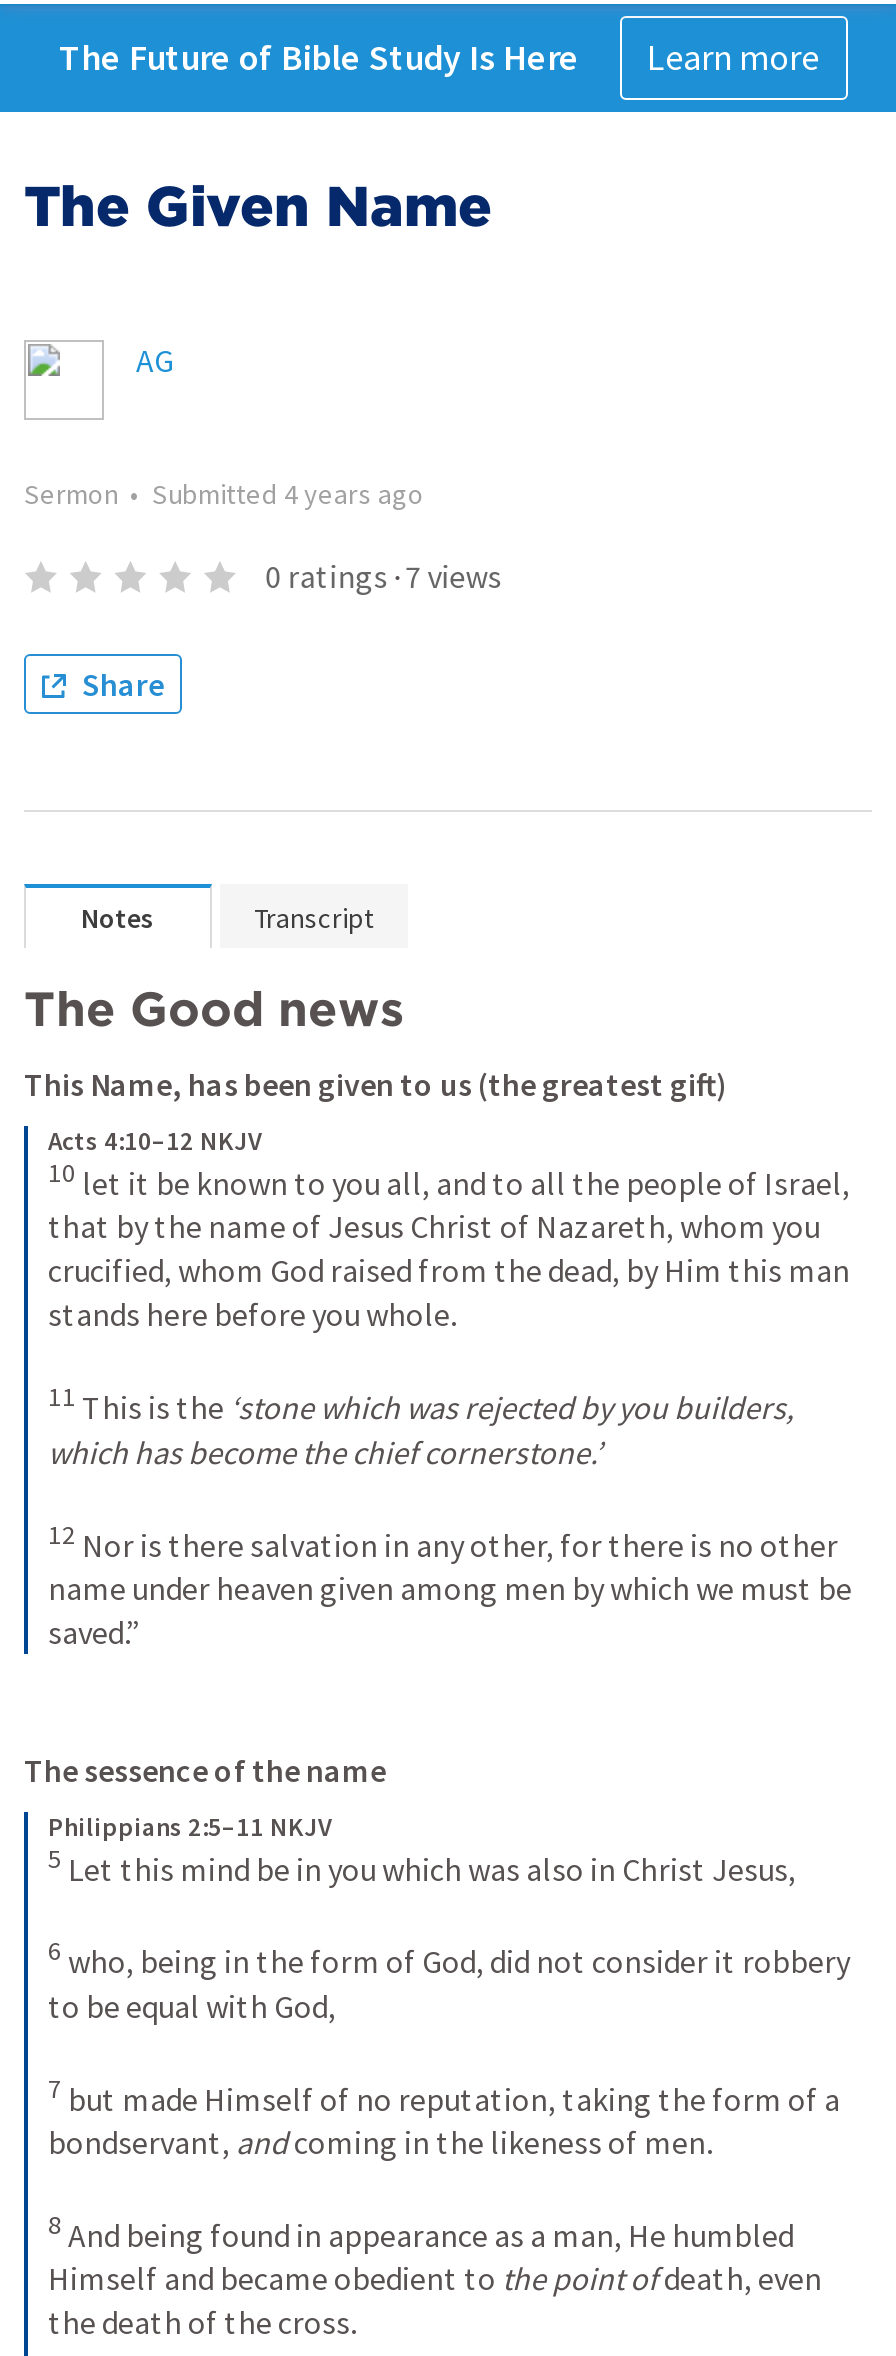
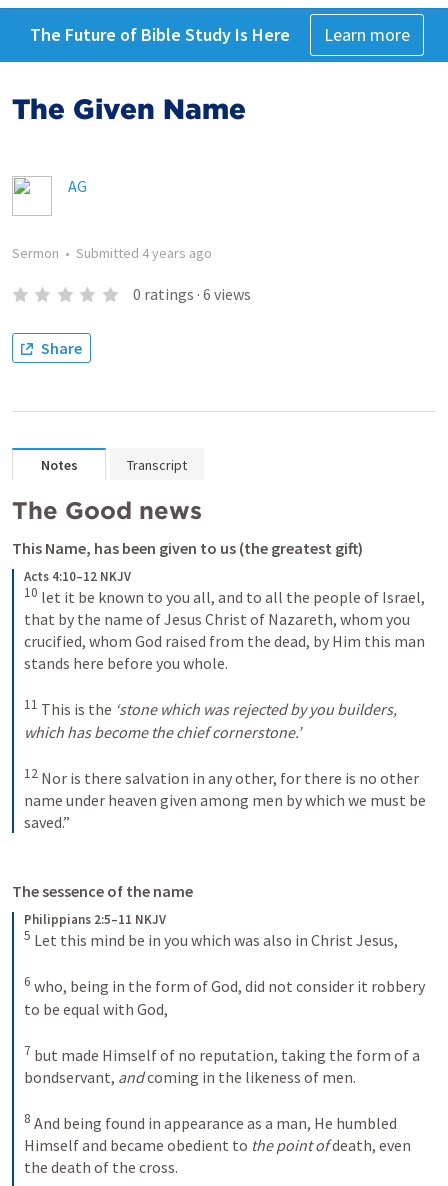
[265,556,501,596] 0 ratings · 7 views -> [133,284,251,304] 0 ratings · 6 views

